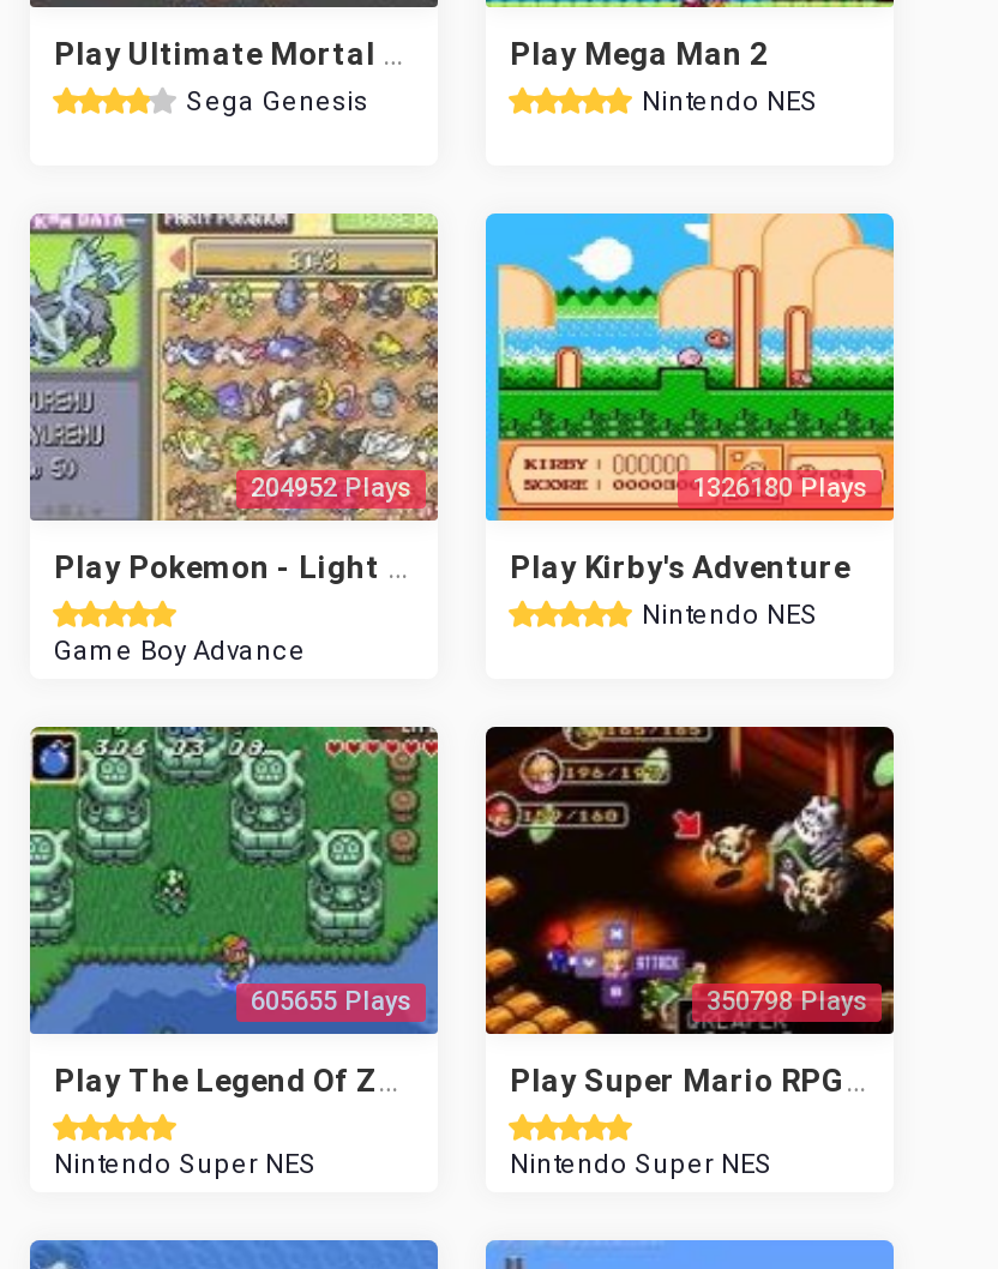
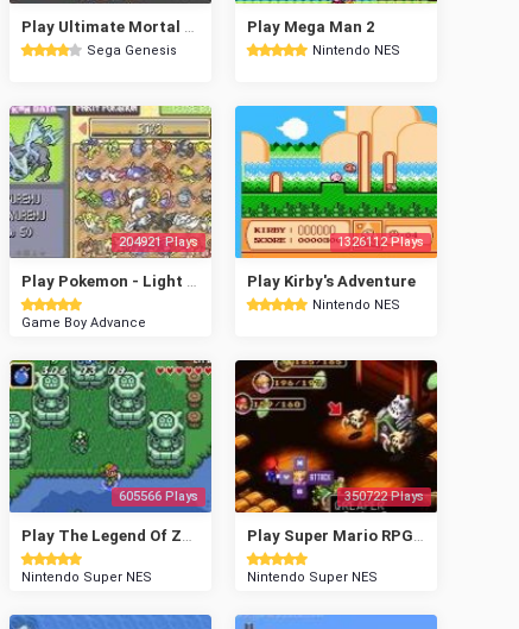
[251,471,411,503] 204952 Plays -> [119,234,198,249] 204921 Plays
[692,471,867,503] 1326180 Plays -> [337,234,424,249] 1326112 Plays
[251,985,411,1016] 605655 Plays -> [119,488,198,504] 605566 Plays
[707,985,867,1016] 350798 Plays -> [344,488,424,504] 350722 Plays

